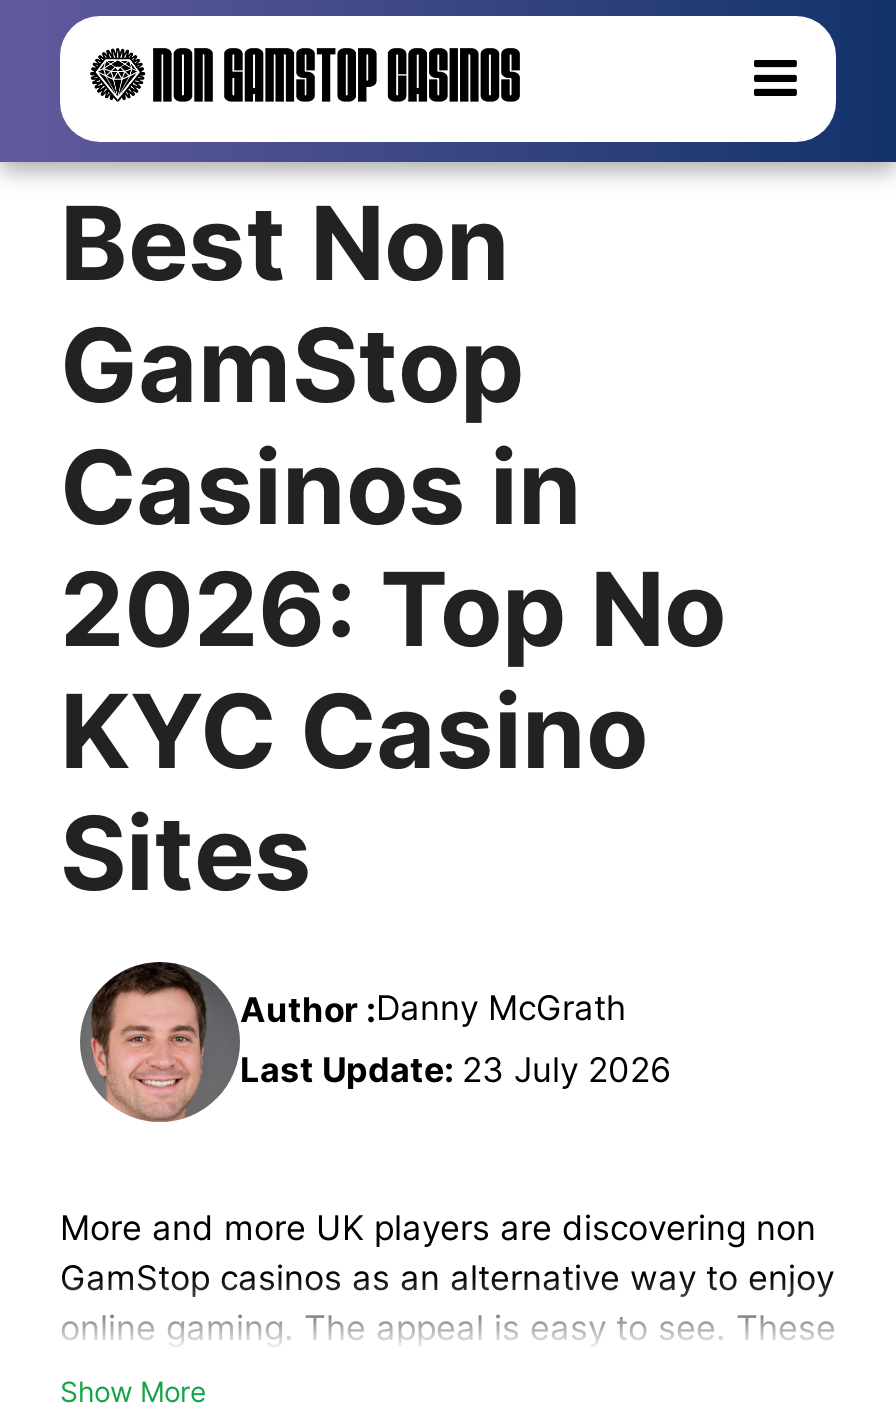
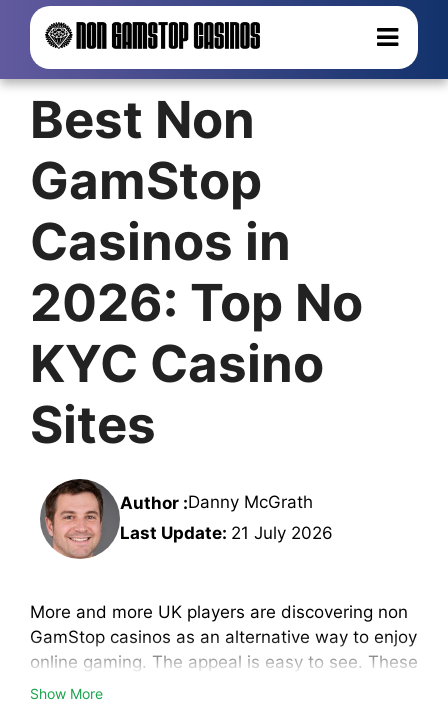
[240,1050,672,1090] Last Update: 23 July 2026 -> [120,523,333,543] Last Update: 21 July 2026

